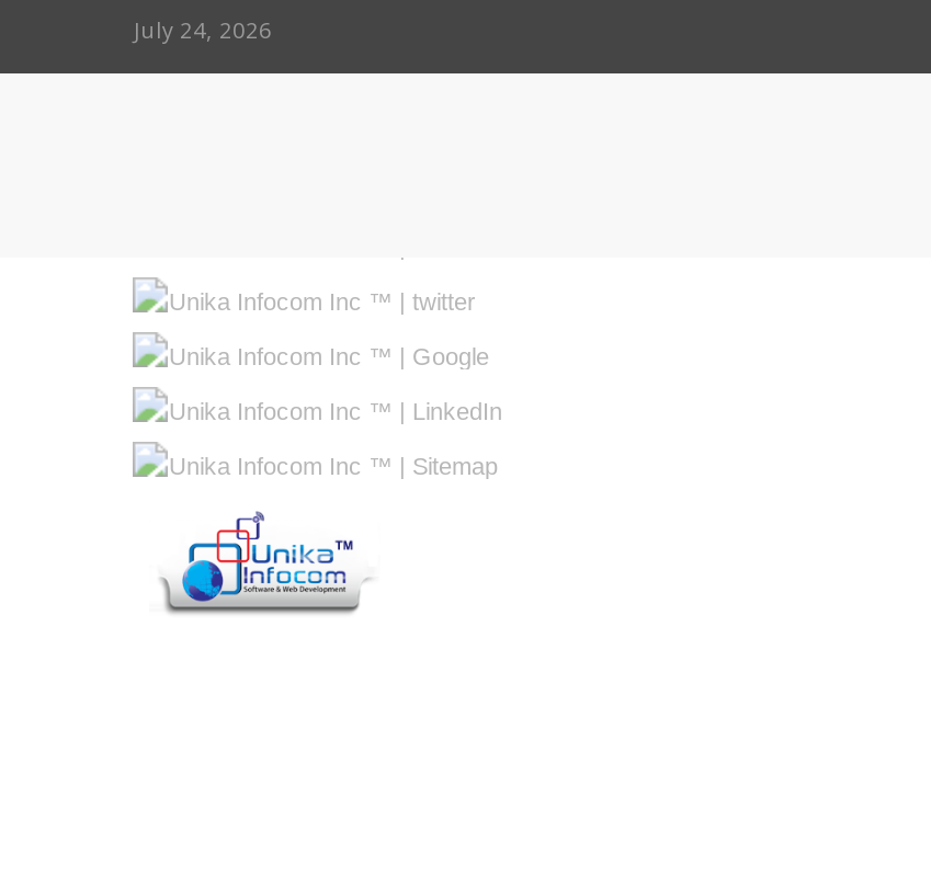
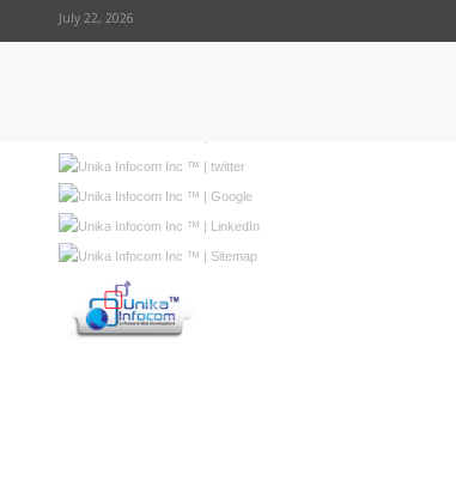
[134,14,272,45] July 24, 2026 -> [59,10,135,26] July 22, 2026

